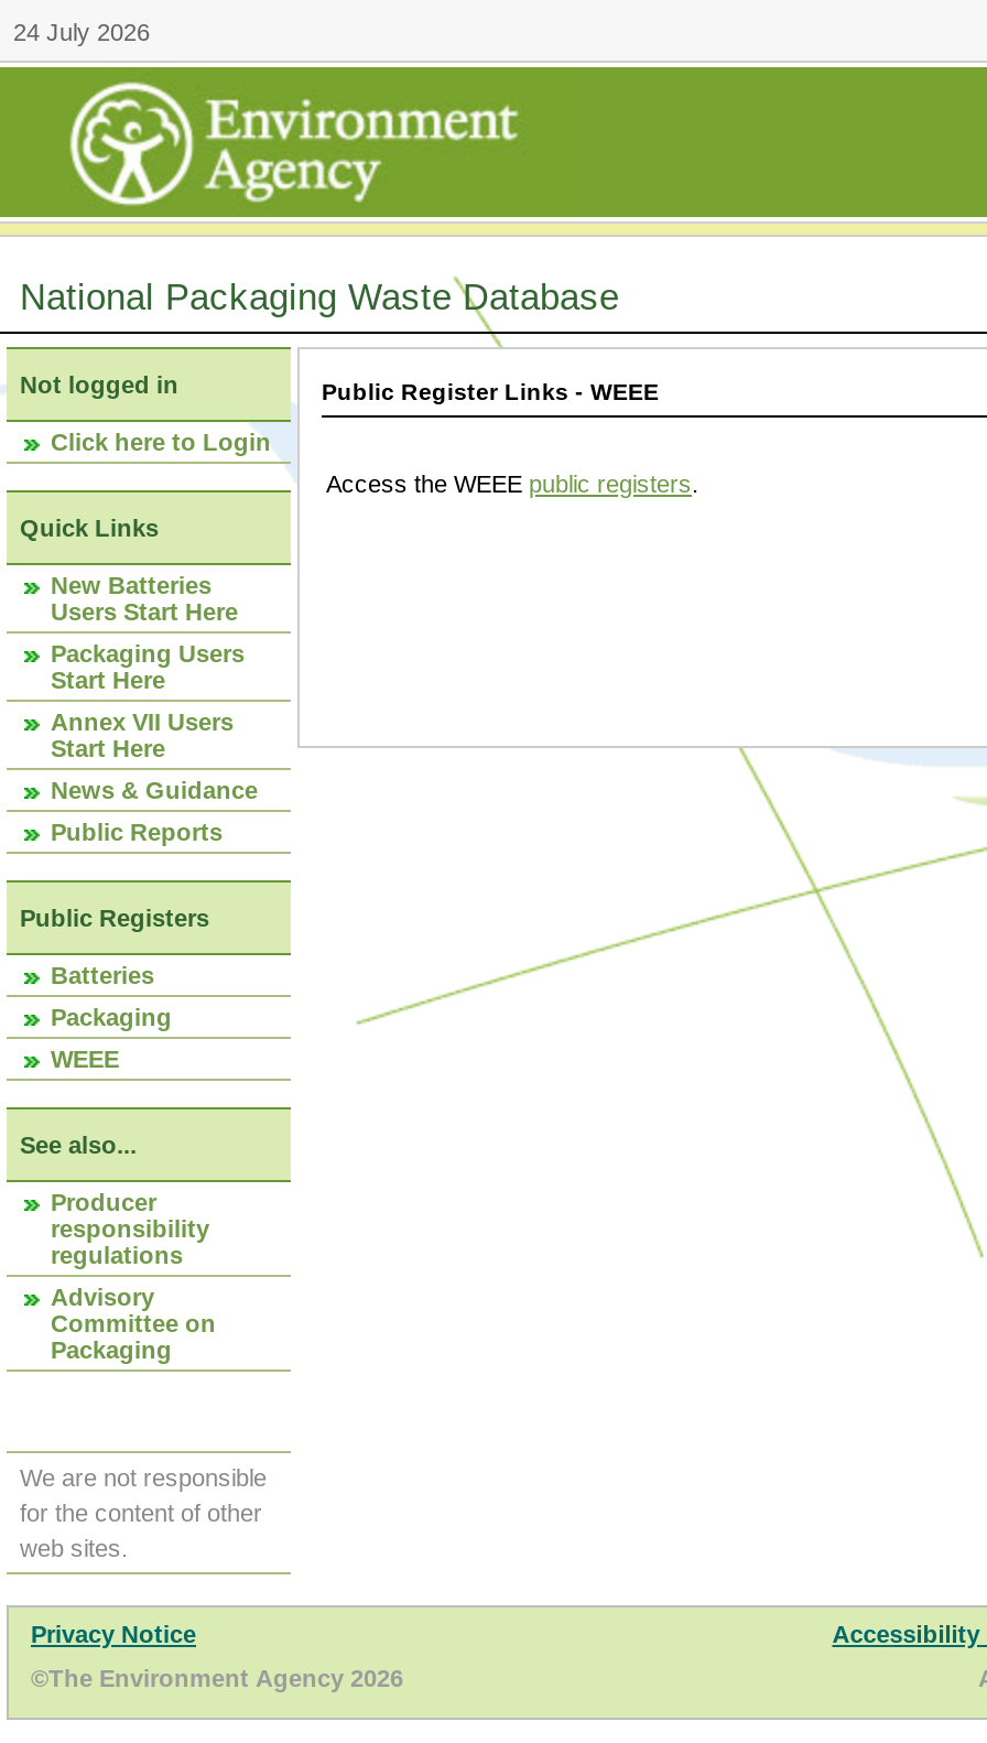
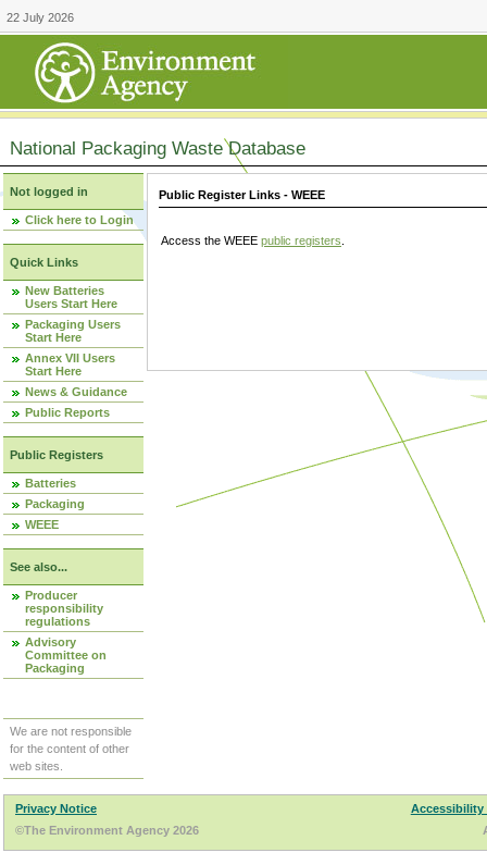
[13,19,150,45] 24 July 2026 -> [7,11,74,24] 22 July 2026

